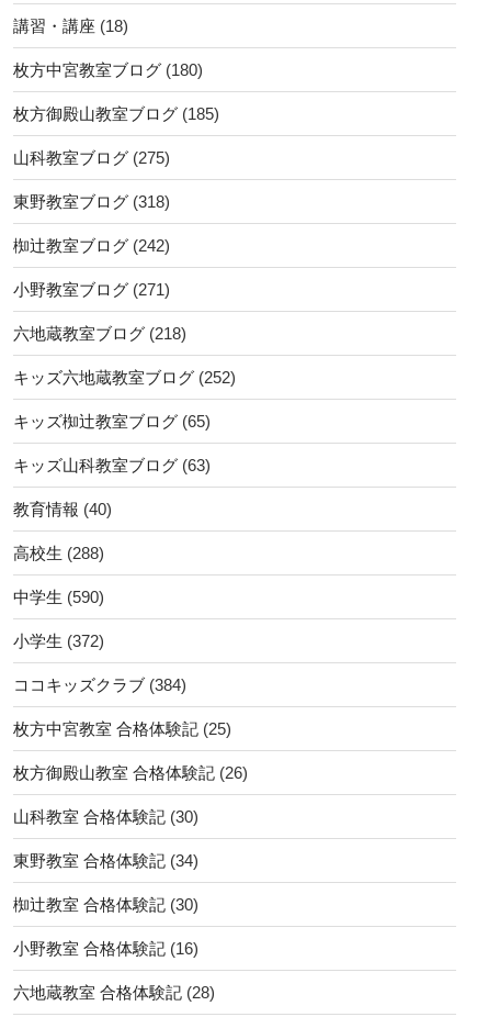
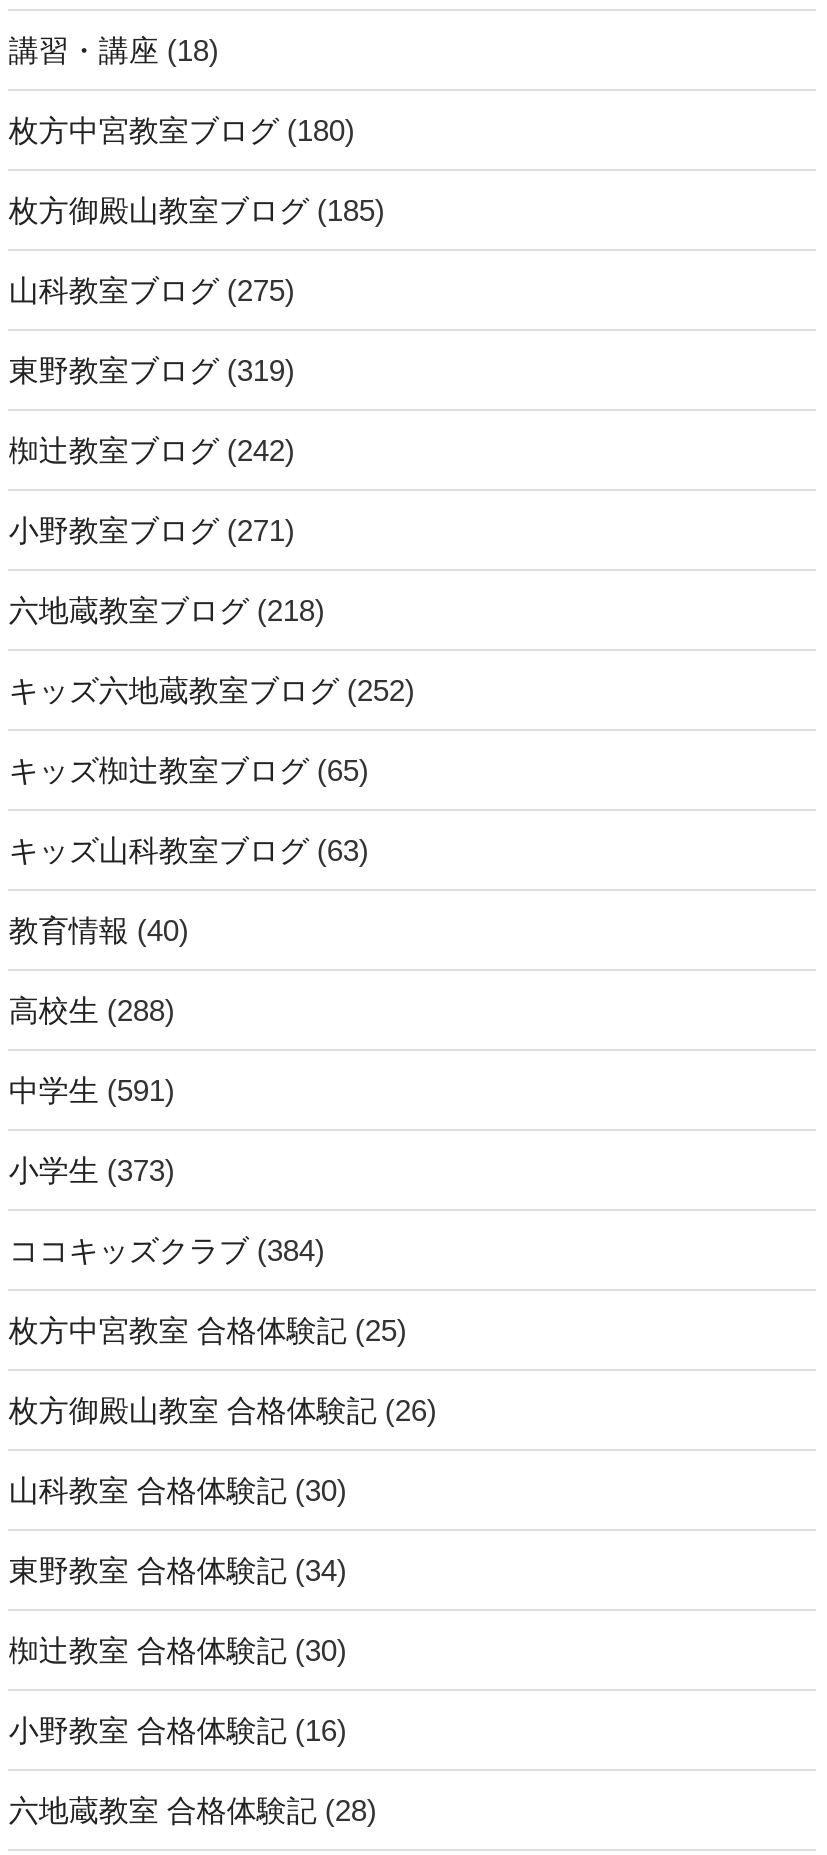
[14,192,170,210] 東野教室ブログ(318) -> [9,352,295,386] 東野教室ブログ(319)
[14,587,105,606] 中学生(590) -> [9,1072,175,1106] 中学生(591)
[14,631,105,650] 小学生(372) -> [9,1152,175,1186] 小学生(373)

